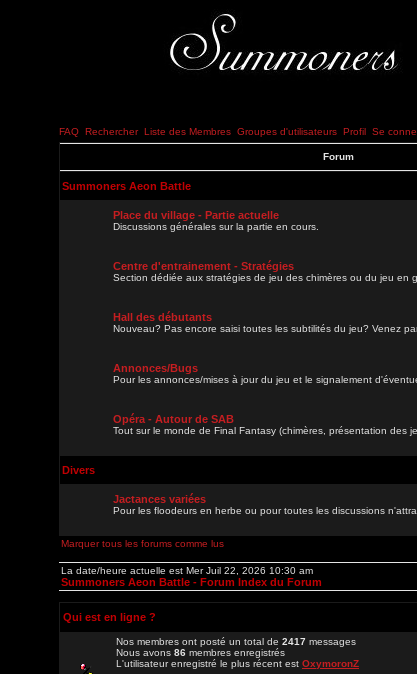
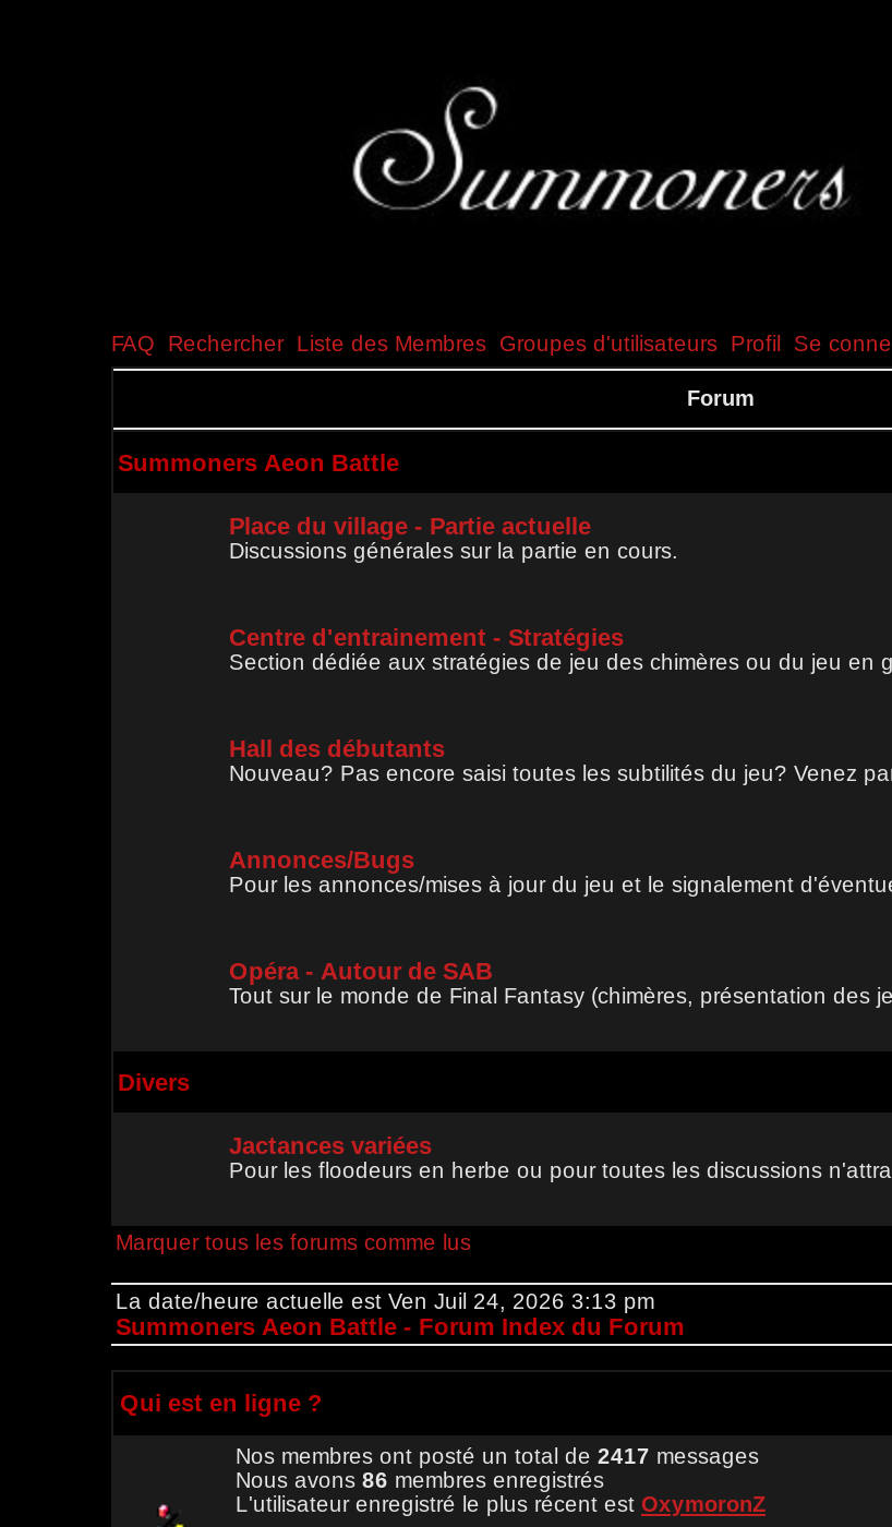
[61,565,313,576] La date/heure actuelle est Mer Juil 22, 2026 10:30 am -> [116,1289,654,1313] La date/heure actuelle est Ven Juil 24, 2026 3:13 pm

